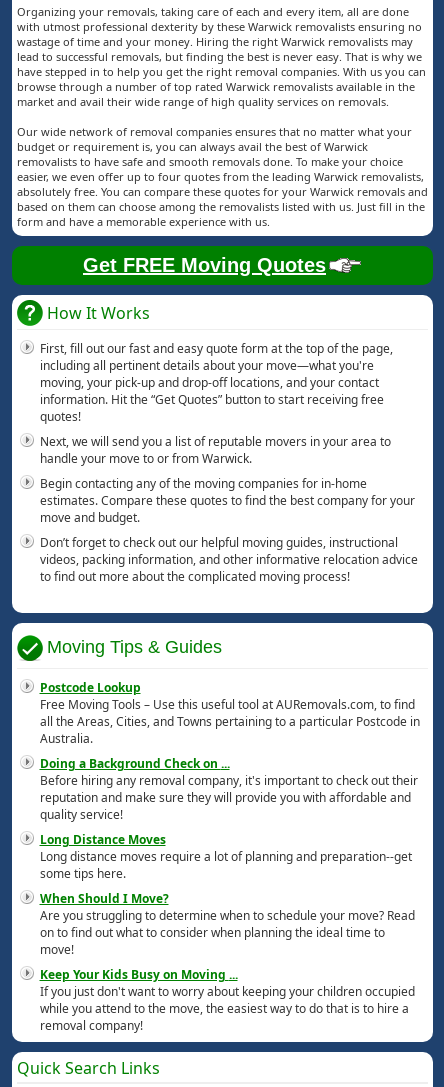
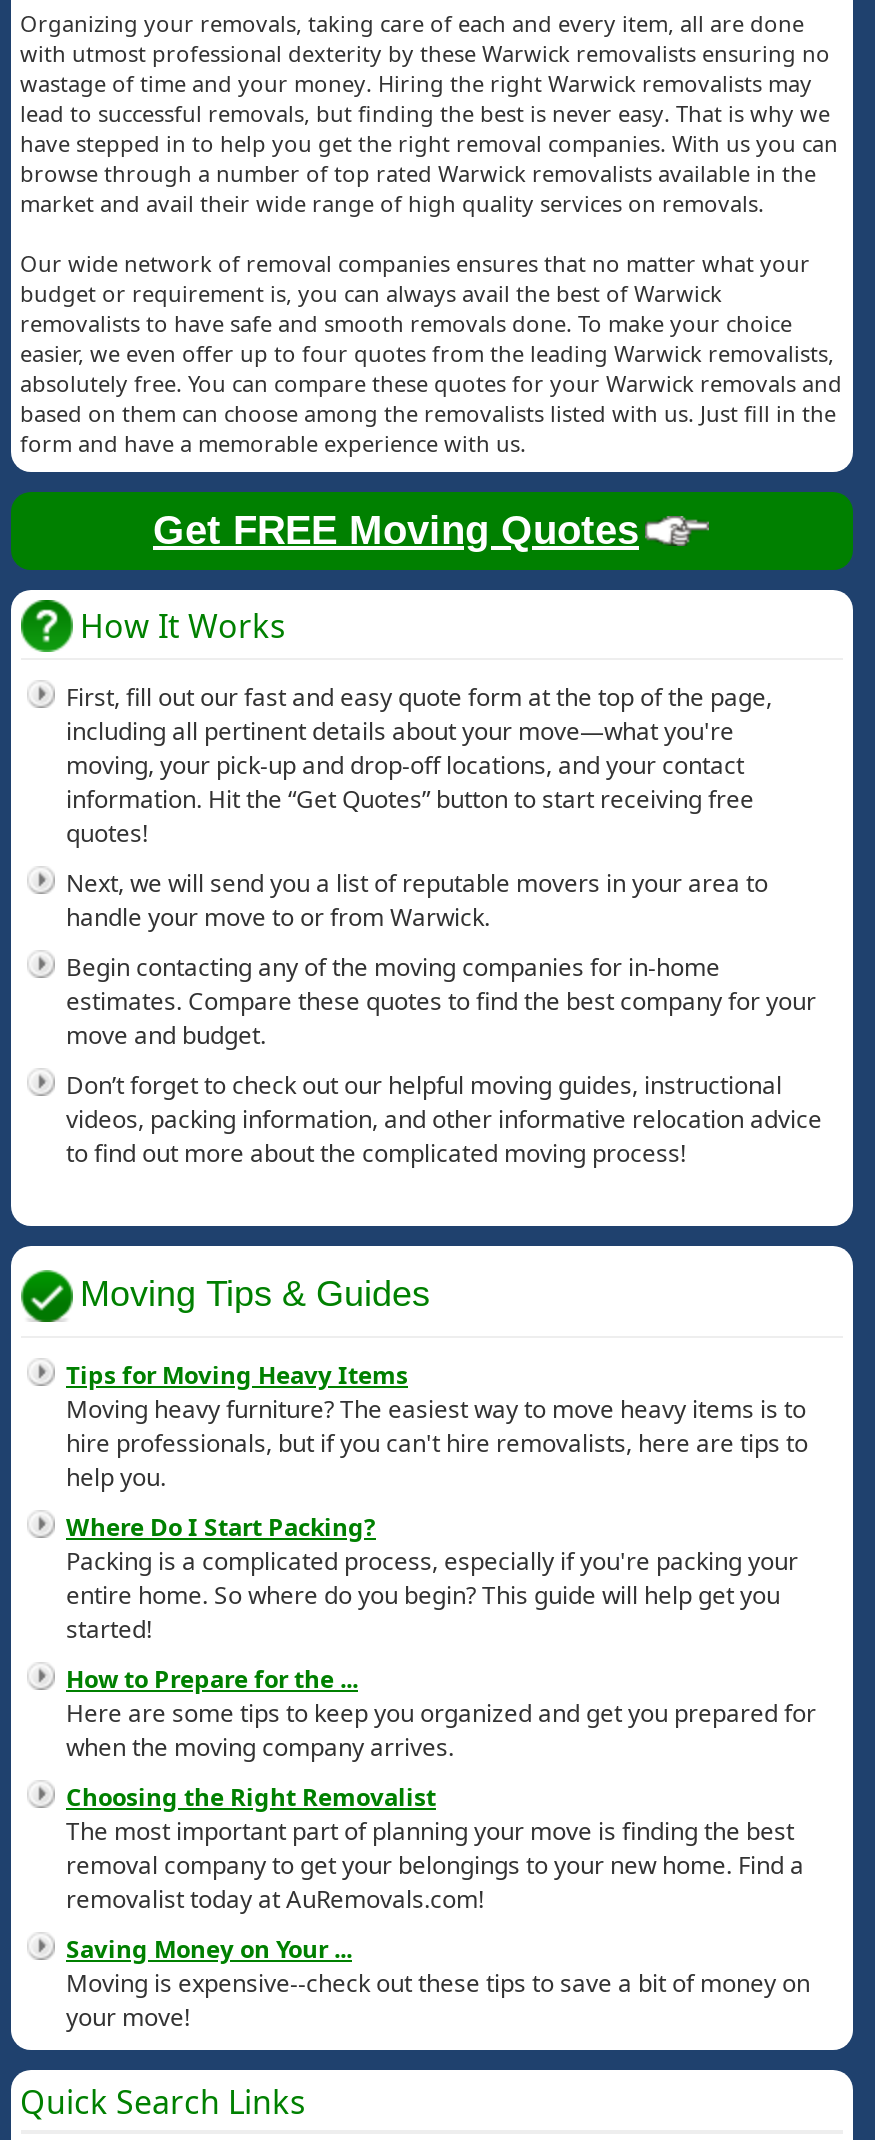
[39,679,419,747] Postcode Lookup | Free Moving Tools – Use this useful tool at AURemovals.com, to find | all the Areas, Cities, and Towns pertaining to a particular Postcode in | Australia. -> [66,1358,808,1494] Tips for Moving Heavy Items | Moving heavy furniture? The easiest way to move heavy items is to | hire professionals, but if you can't hire removalists, here are tips to | help you.
[39,755,417,823] Doing a Background Check on... | Before hiring any removal company, it's important to check out their | reputation and make sure they will provide you with affordable and | quality service! -> [66,1510,798,1646] Where Do I Start Packing? | Packing is a complicated process, especially if you're packing your | entire home. So where do you begin? This guide will help get you | started!
[39,831,411,882] Long Distance Moves | Long distance moves require a lot of planning and preparation--get | some tips here. -> [66,1662,816,1764] How to Prepare for the... | Here are some tips to keep you organized and get you prepared for | when the moving company arrives.
[39,890,414,958] When Should I Move? | Are you struggling to determine when to schedule your move? Read | on to find out what to consider when planning the ideal time to | move! -> [66,1780,804,1916] Choosing the Right Removalist | The most important part of planning your move is finding the best | removal company to get your belongings to your new home. Find a | removalist today at AuRemovals.com!
[39,966,414,1034] Keep Your Kids Busy on Moving... | If you just don't want to worry about keeping your children occupied | while you attend to the move, the easiest way to do that is to hire a | removal company! -> [66,1932,810,2034] Saving Money on Your... | Moving is expensive--check out these tips to save a bit of money on | your move!

